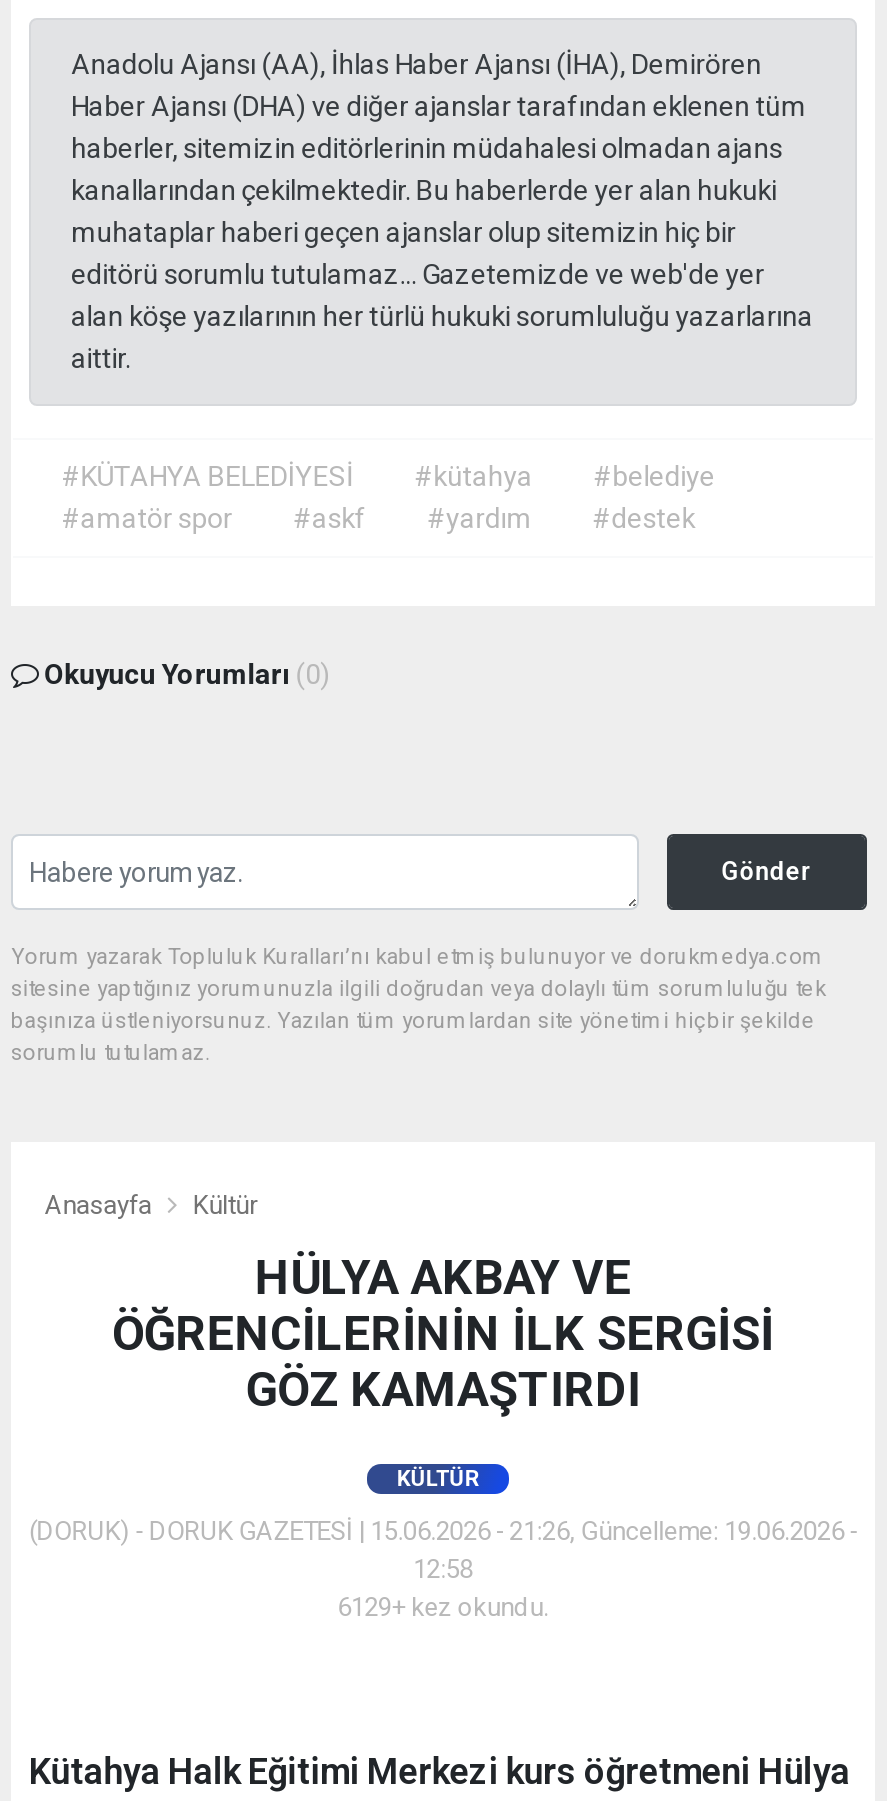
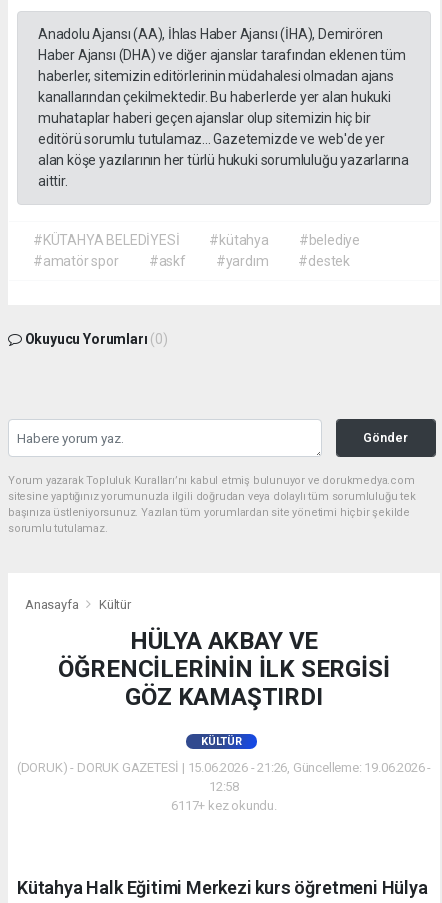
[337,1593,549,1623] 6129+ kez okundu. -> [171,798,277,813] 6117+ kez okundu.

